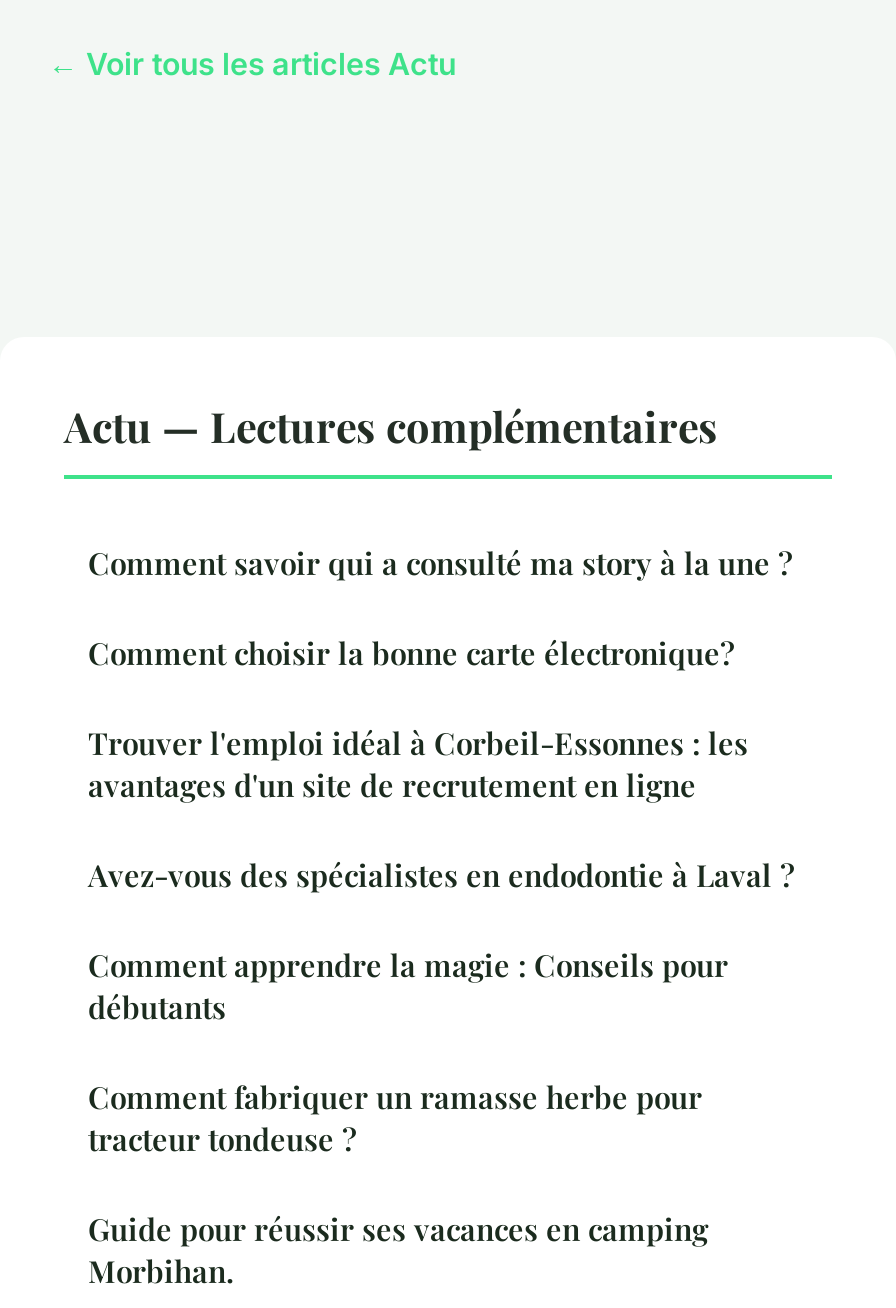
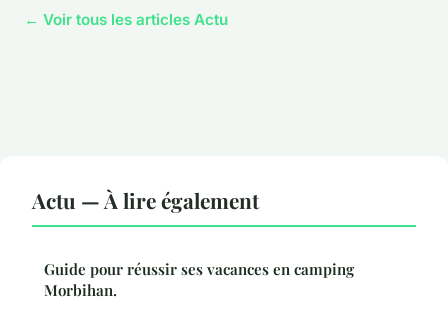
[64,397,794,1159] Actu — Lectures complémentaires | Comment savoir qui a consulté ma story à la une ? | Comment choisir la bonne carte électronique? | Trouver l'emploi idéal à Corbeil-Essonnes : les | avantages d'un site de recrutement en ligne | Avez-vous des spécialistes en endodontie à Laval ? | Comment apprendre la magie : Conseils pour | débutants | Comment fabriquer un ramasse herbe pour | tracteur tondeuse ? -> [32,186,259,214] Actu — À lire également

